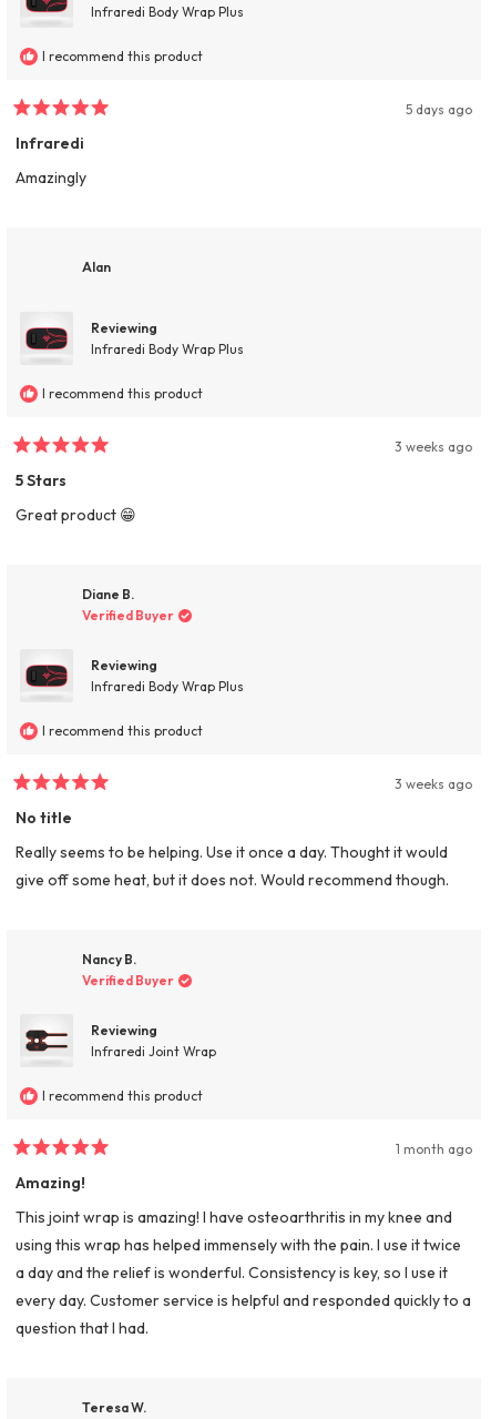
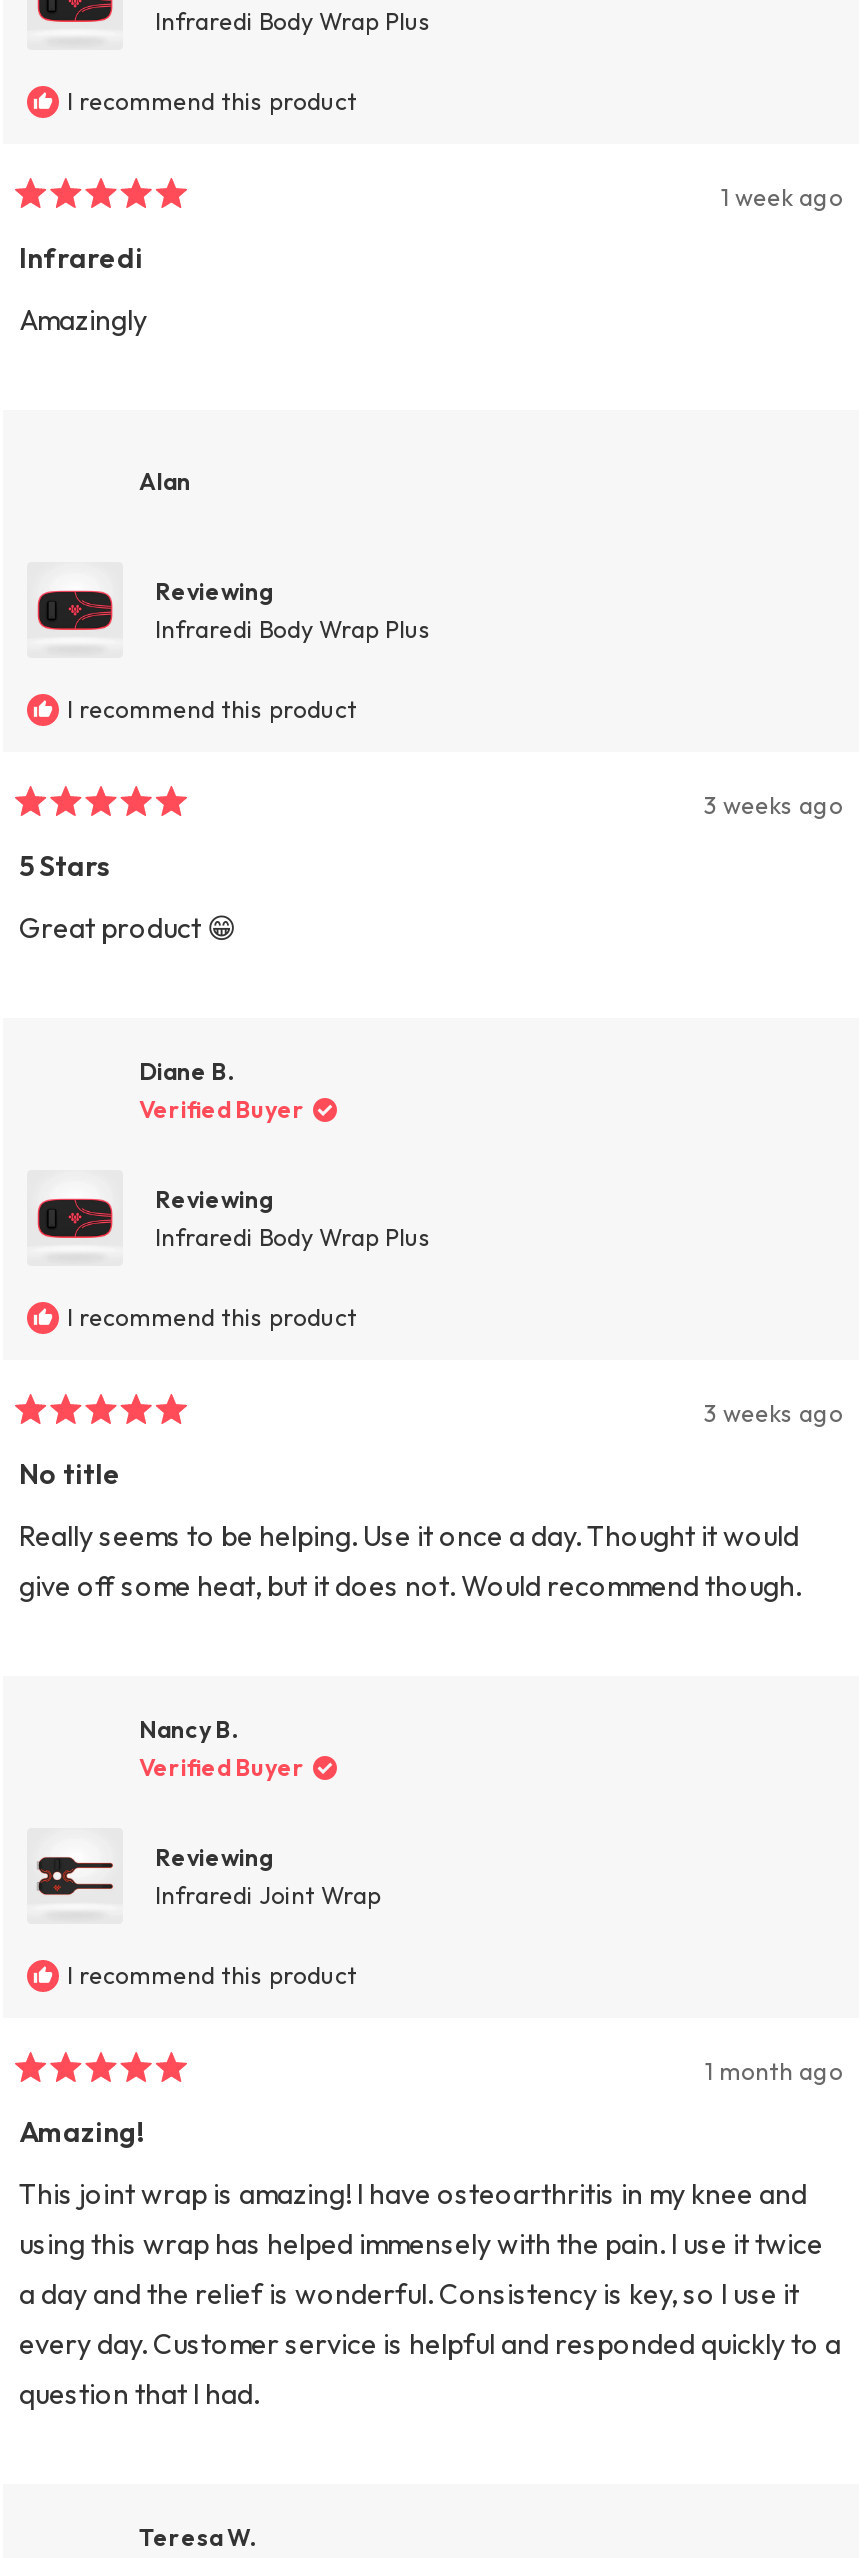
[406,101,472,118] 5 days ago -> [721,182,843,212] 1 week ago

